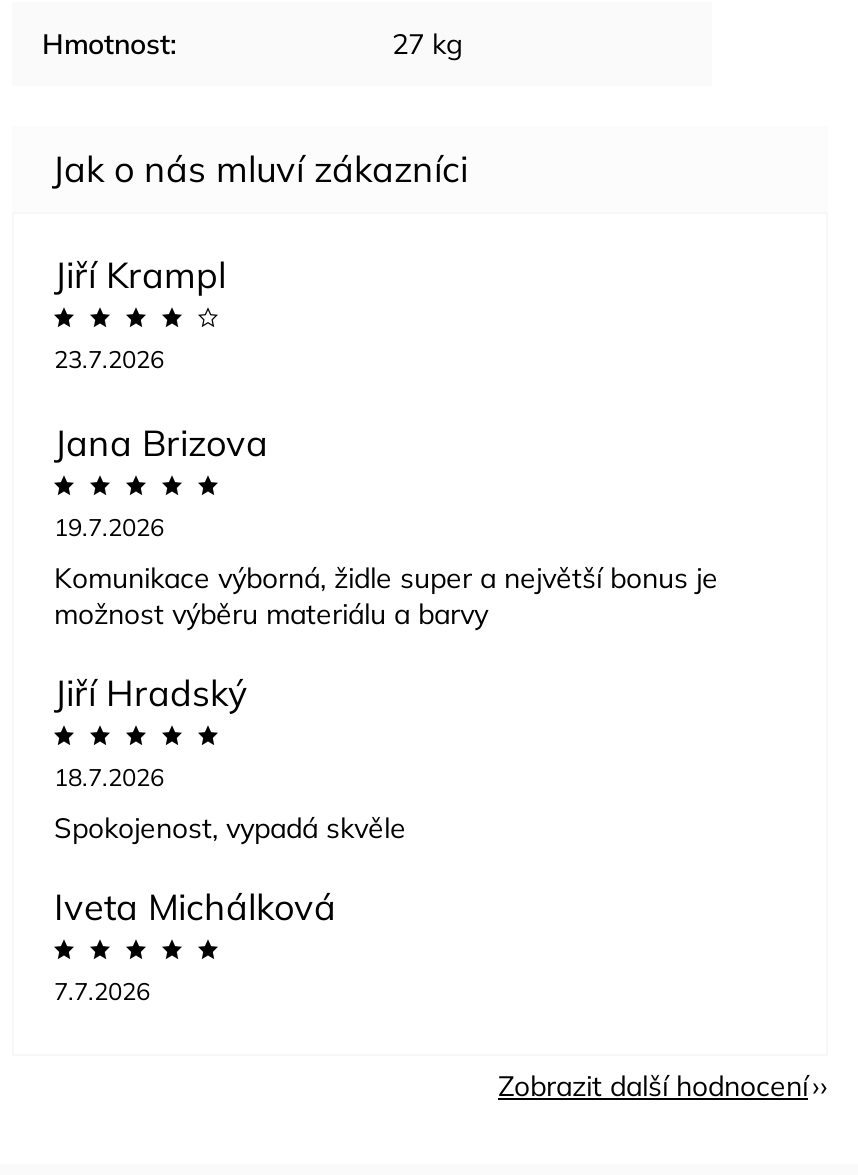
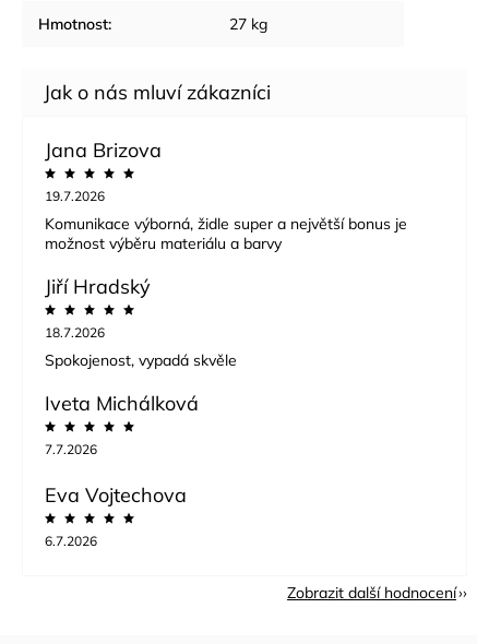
[54,251,226,373] Jiří Krampl | 23.7.2026 -> none
moved [54,419,718,1005] -> [45,137,407,457]: Jana Brizova | 19.7.2026 | Komunikace výborná, židle super a největší bonus je | ... | Iveta Michálková | 7.7.2026
none -> [45,482,187,548] Eva Vojtechova | 6.7.2026

